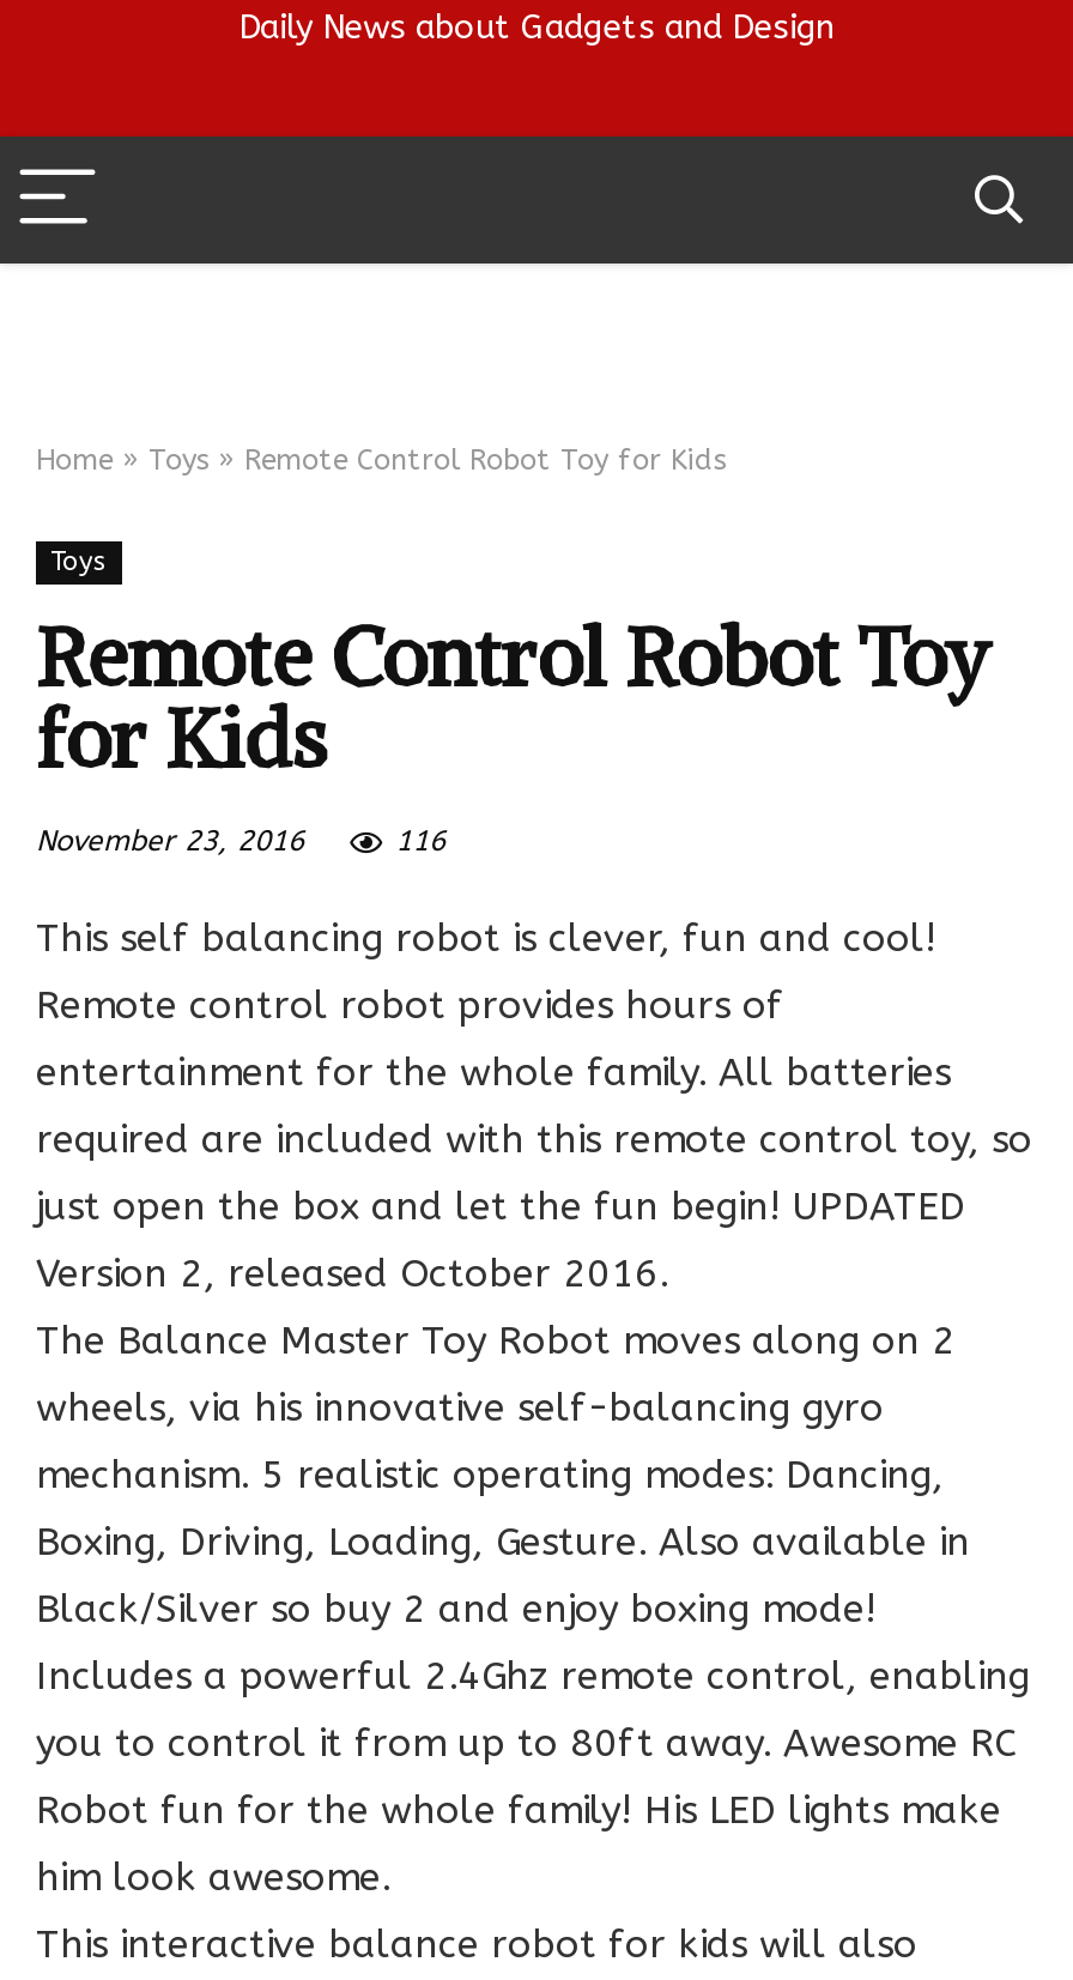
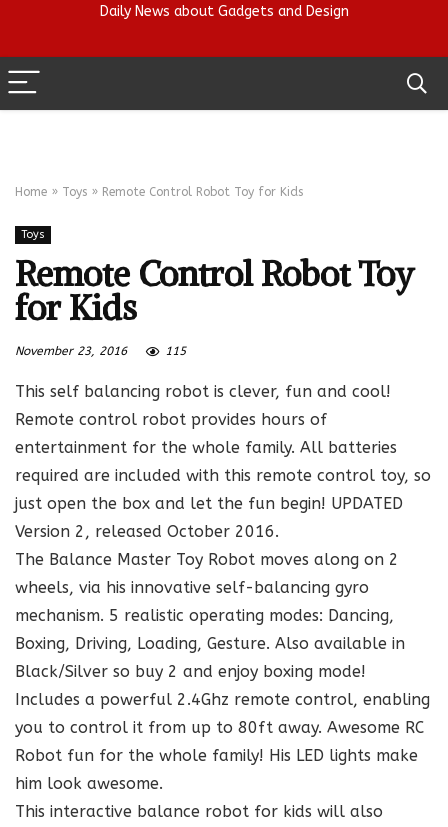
[395,824,445,858] 116 -> [165,344,186,358] 115

